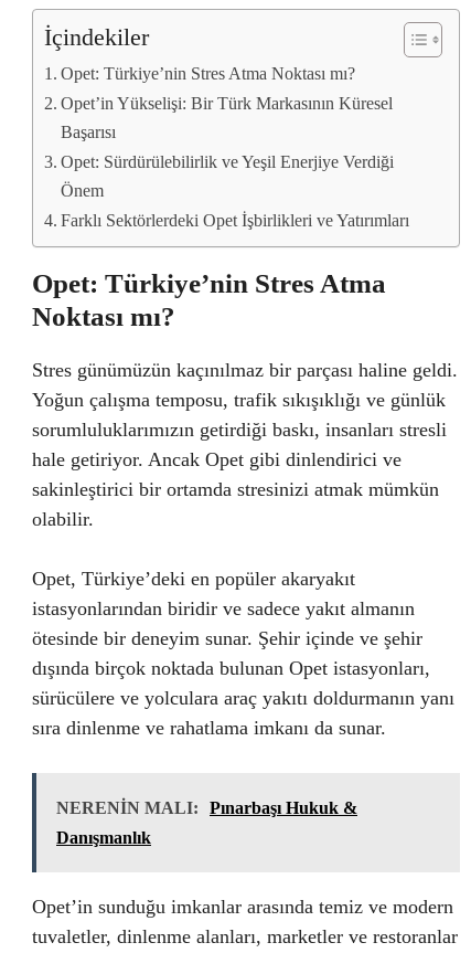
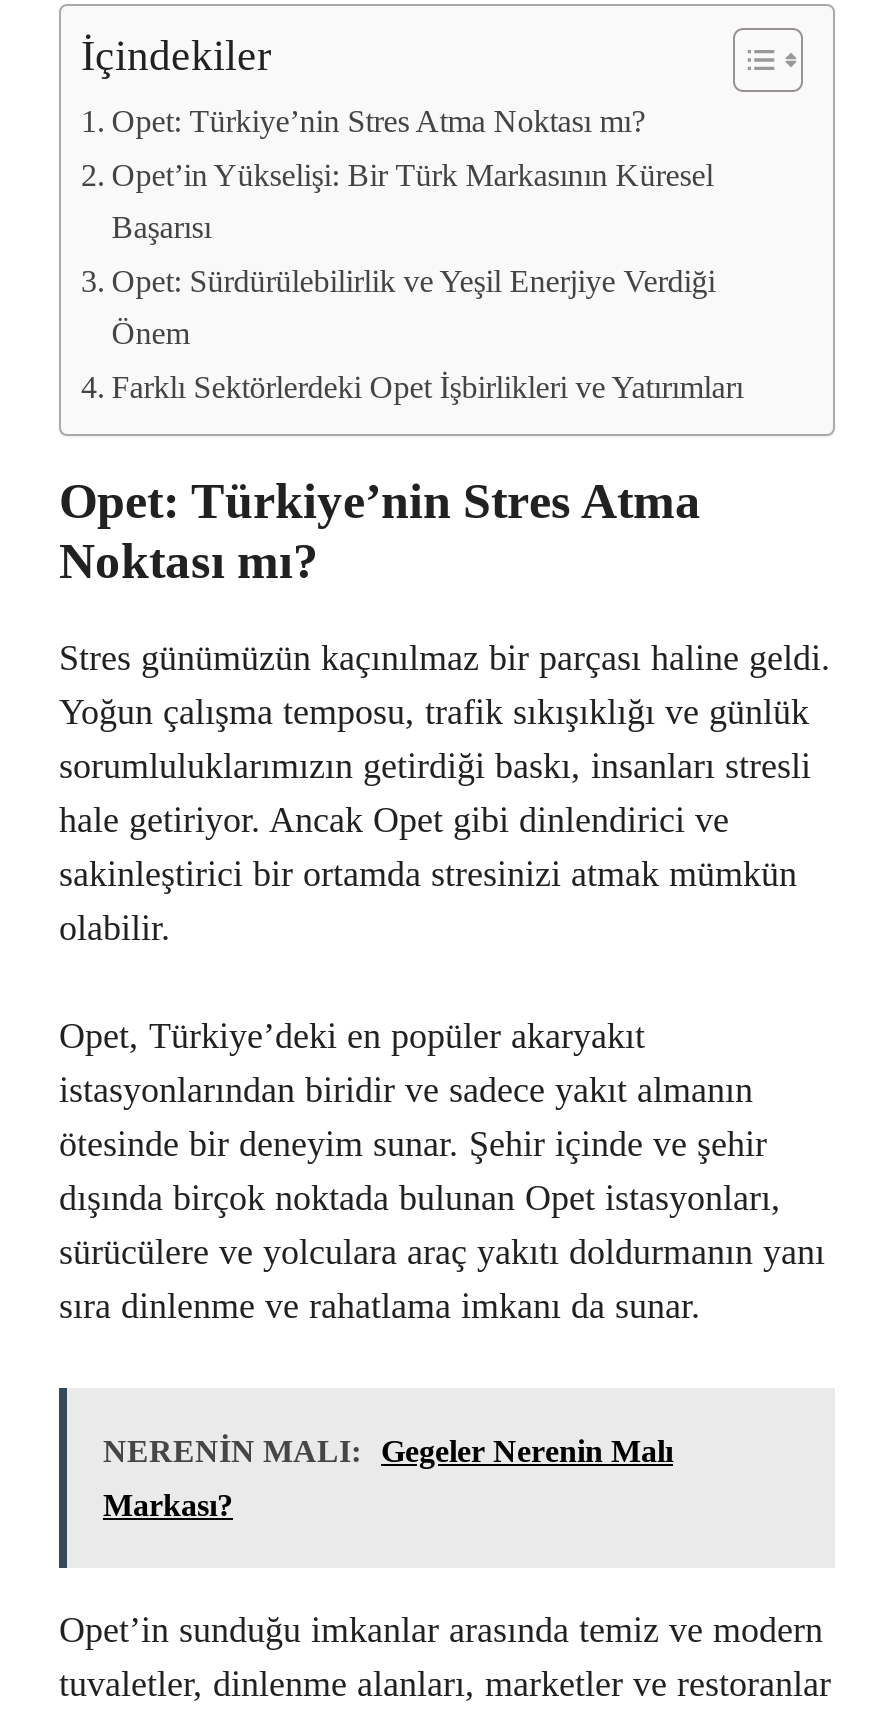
[56,798,357,817] NERENİN MALI: Pınarbaşı Hukuk & -> [103,1434,673,1468] NERENİN MALI: Gegeler Nerenin Malı
[56,828,151,847] Danışmanlık -> [103,1488,233,1522] Markası?

